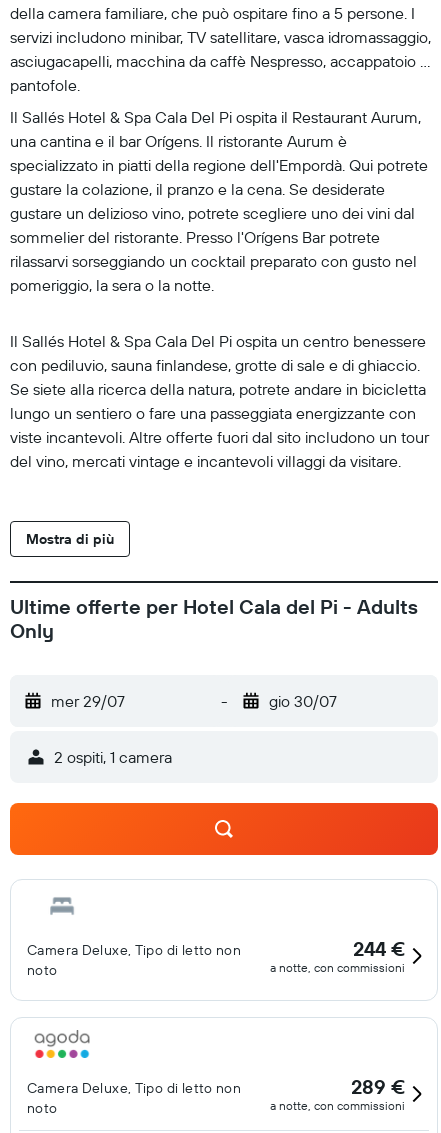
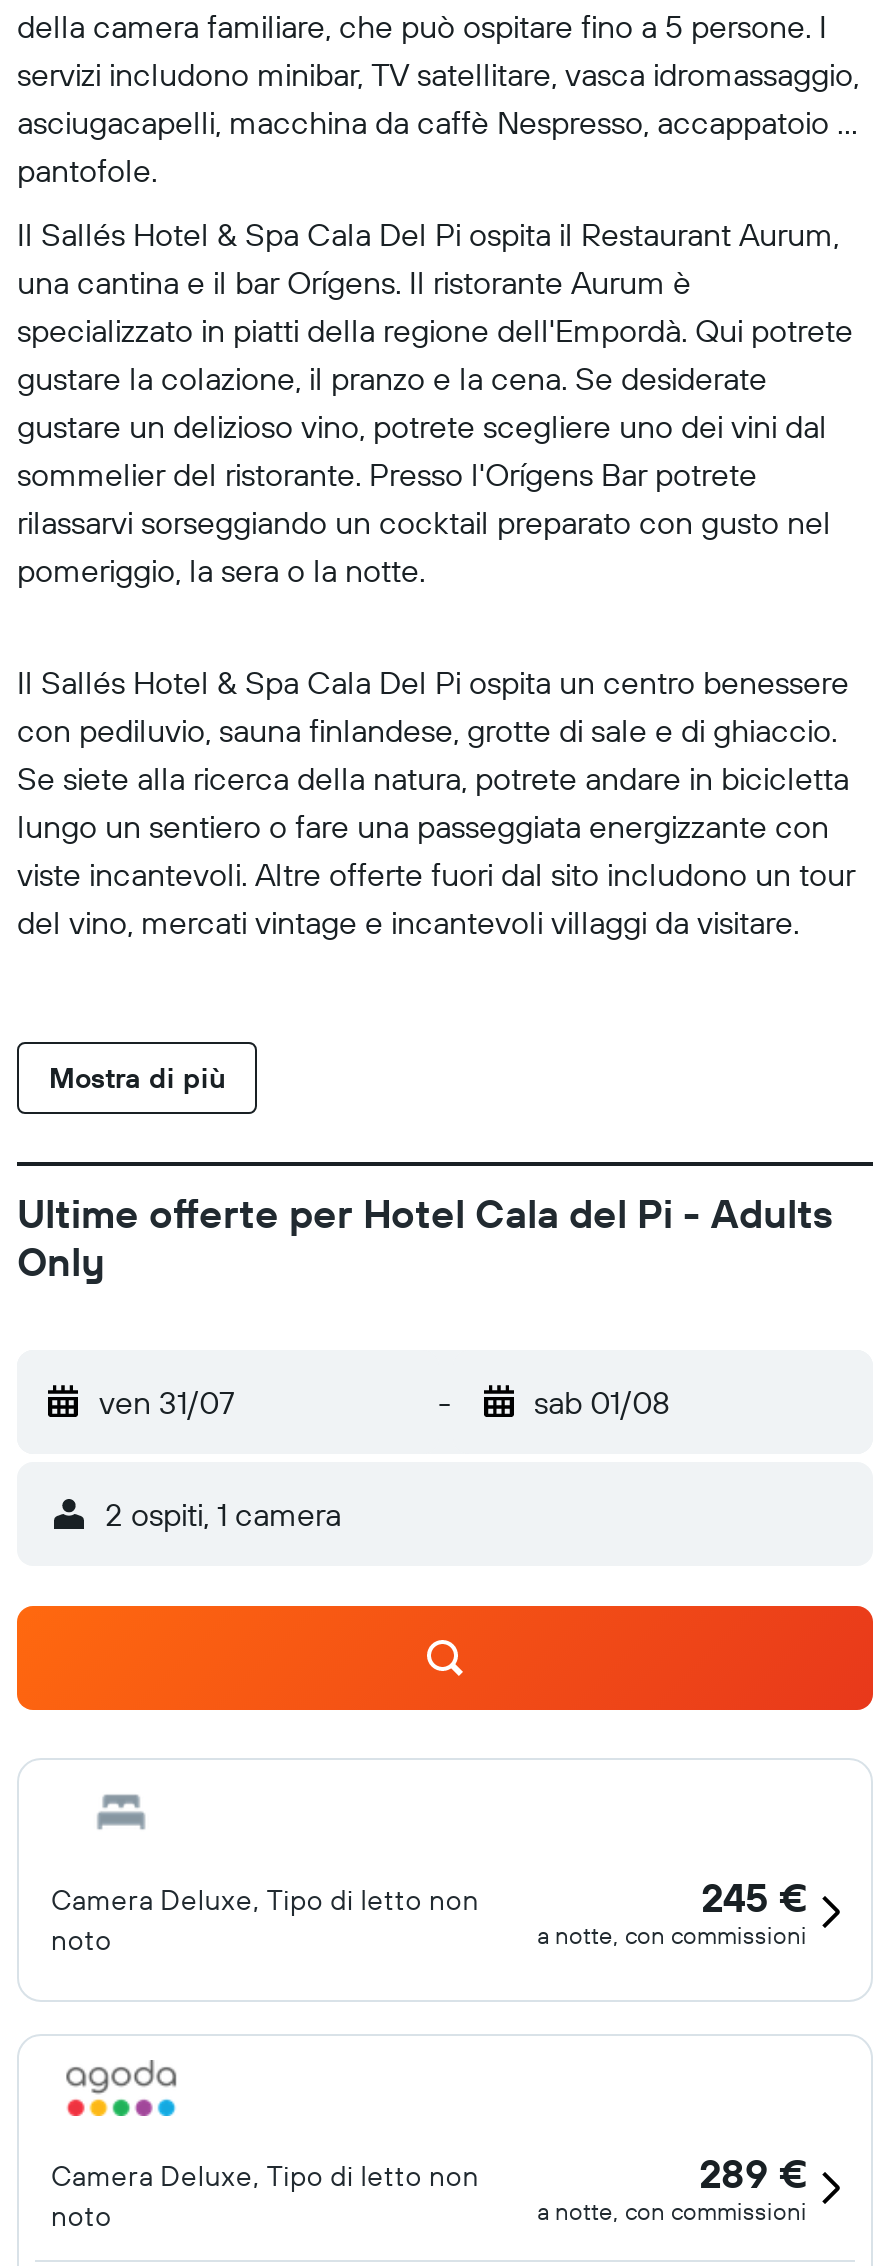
[51,691,125,711] mer 29/07 -> [99,1382,235,1422] ven 31/07
[268,691,336,711] gio 30/07 -> [534,1382,670,1422] sab 01/08
[353,936,405,961] 244 € -> [701,1872,807,1922] 245 €

